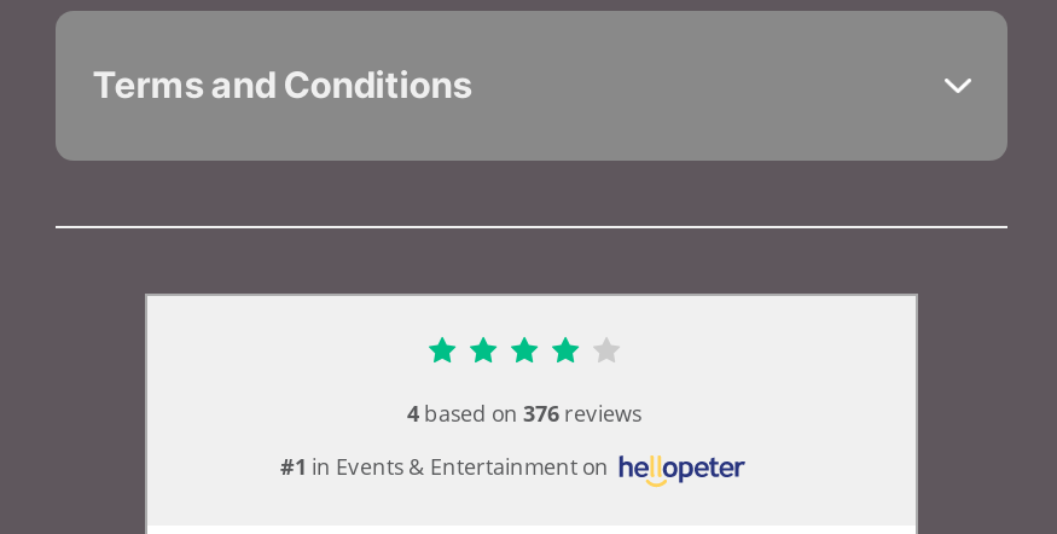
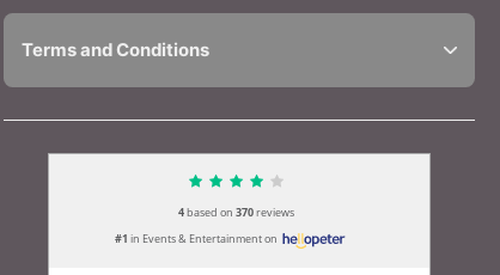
[407,396,641,428] 4 based on 376 reviews -> [178,204,294,219] 4 based on 370 reviews

